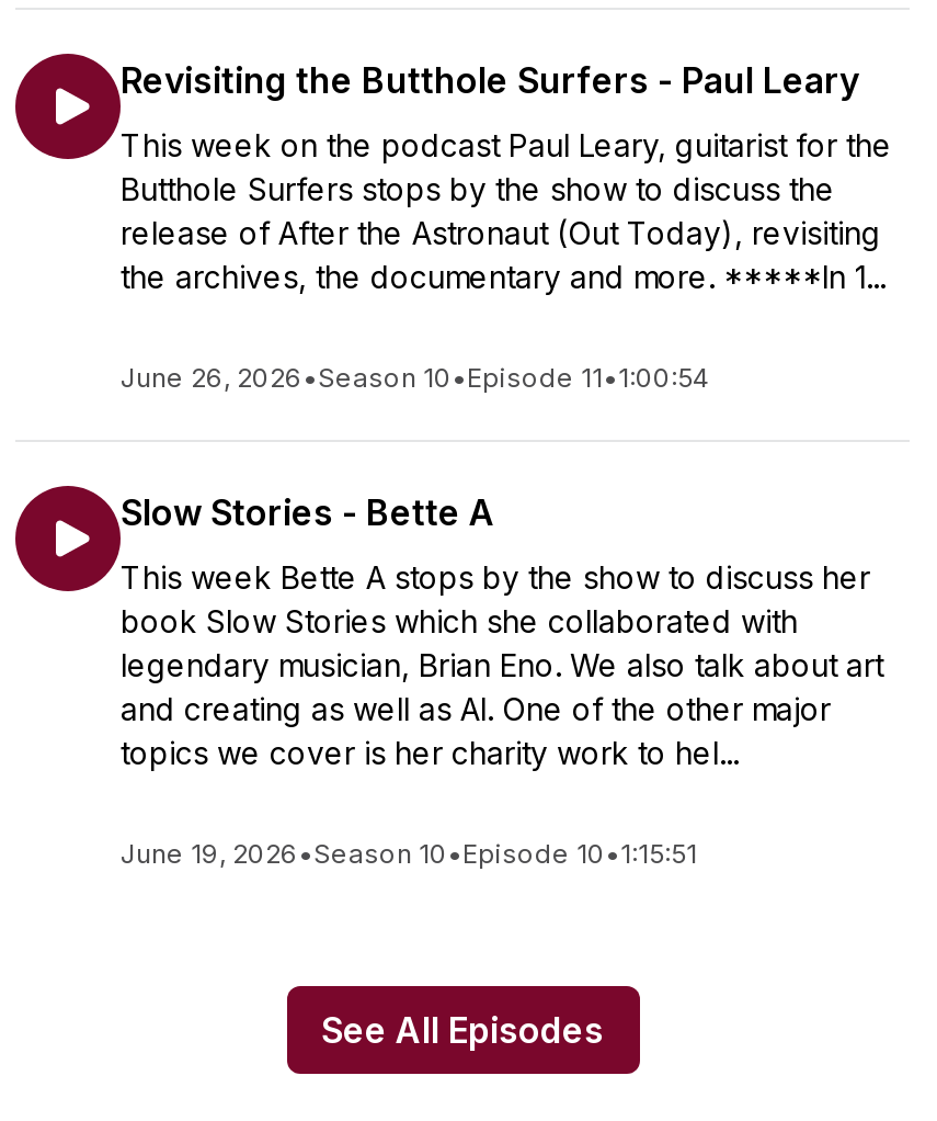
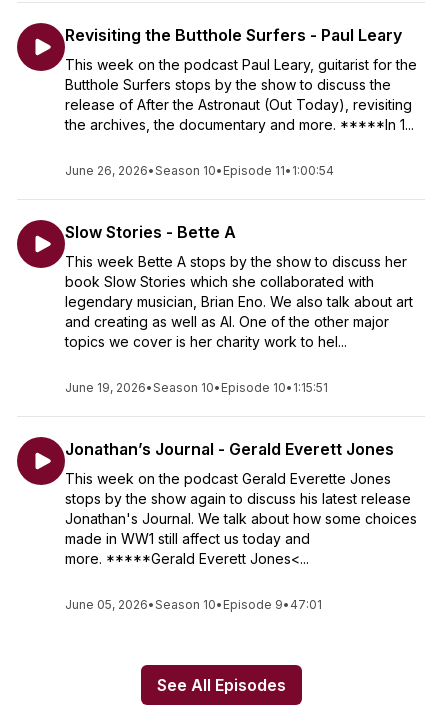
none -> [65,439,417,612] Jonathan’s Journal - Gerald Everett Jones | This week on the podcast Gerald Everette Jones | stops by the show again to discuss his latest release | Jonathan's Journal. We talk about how some choices | made in WW1 still affect us today and | more. *****Gerald Everett Jones<... | June 05, 2026• Season 10• Episode 9• 47:01

